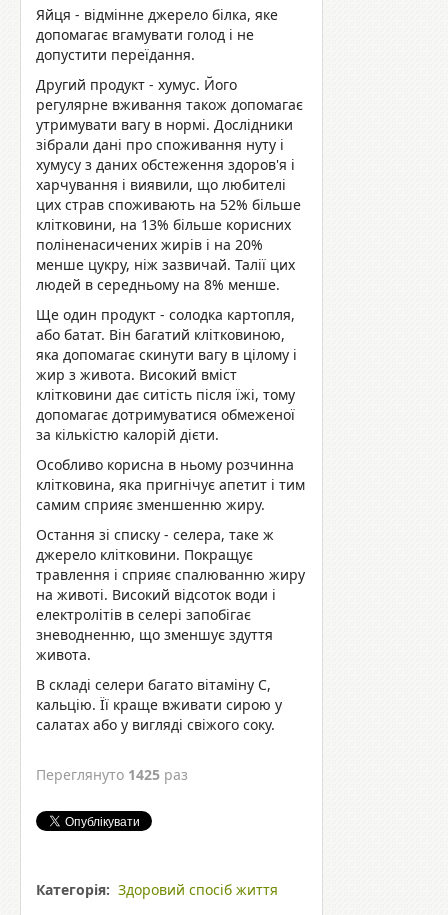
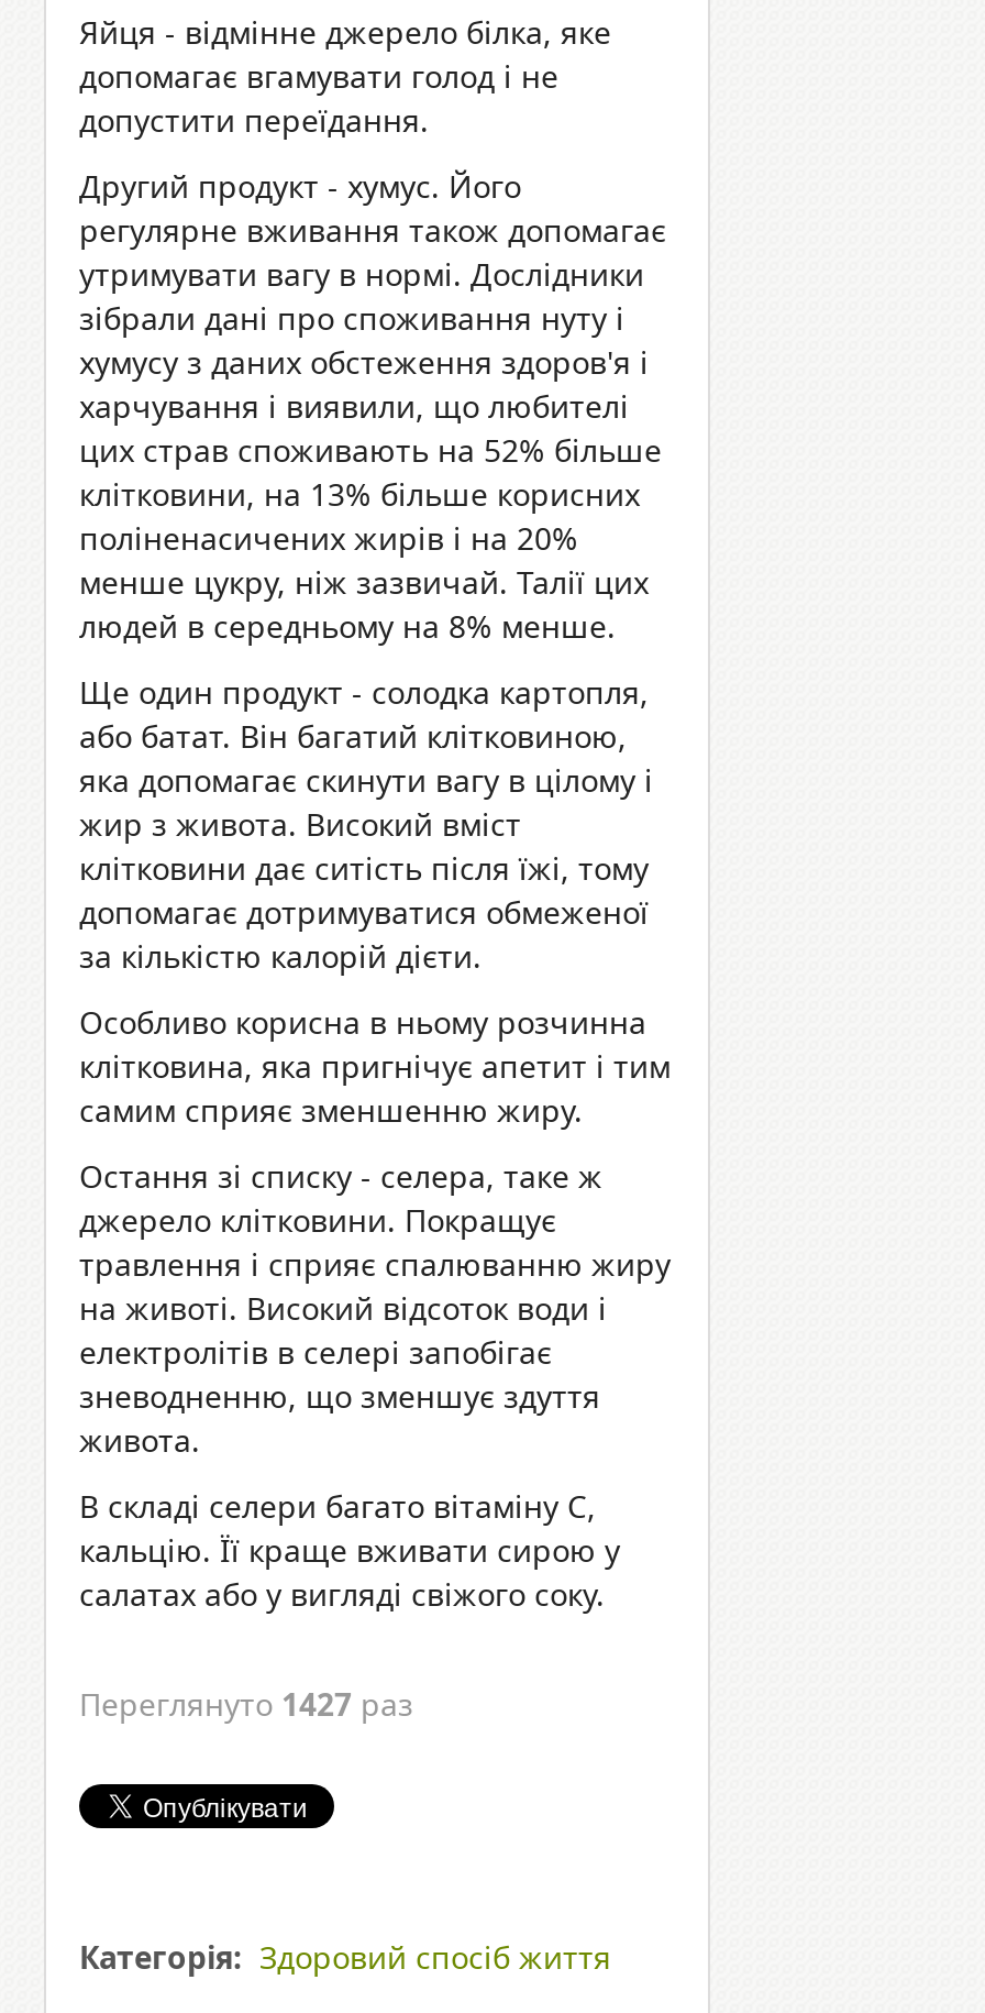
[36,765,188,784] Переглянуто 1425 раз -> [79,1684,413,1725] Переглянуто 1427 раз

